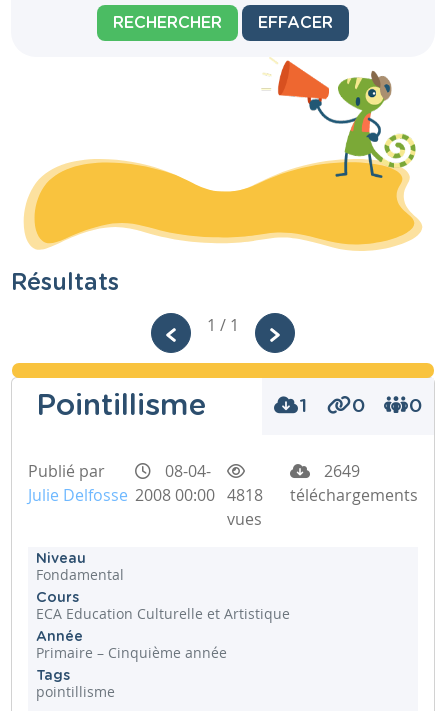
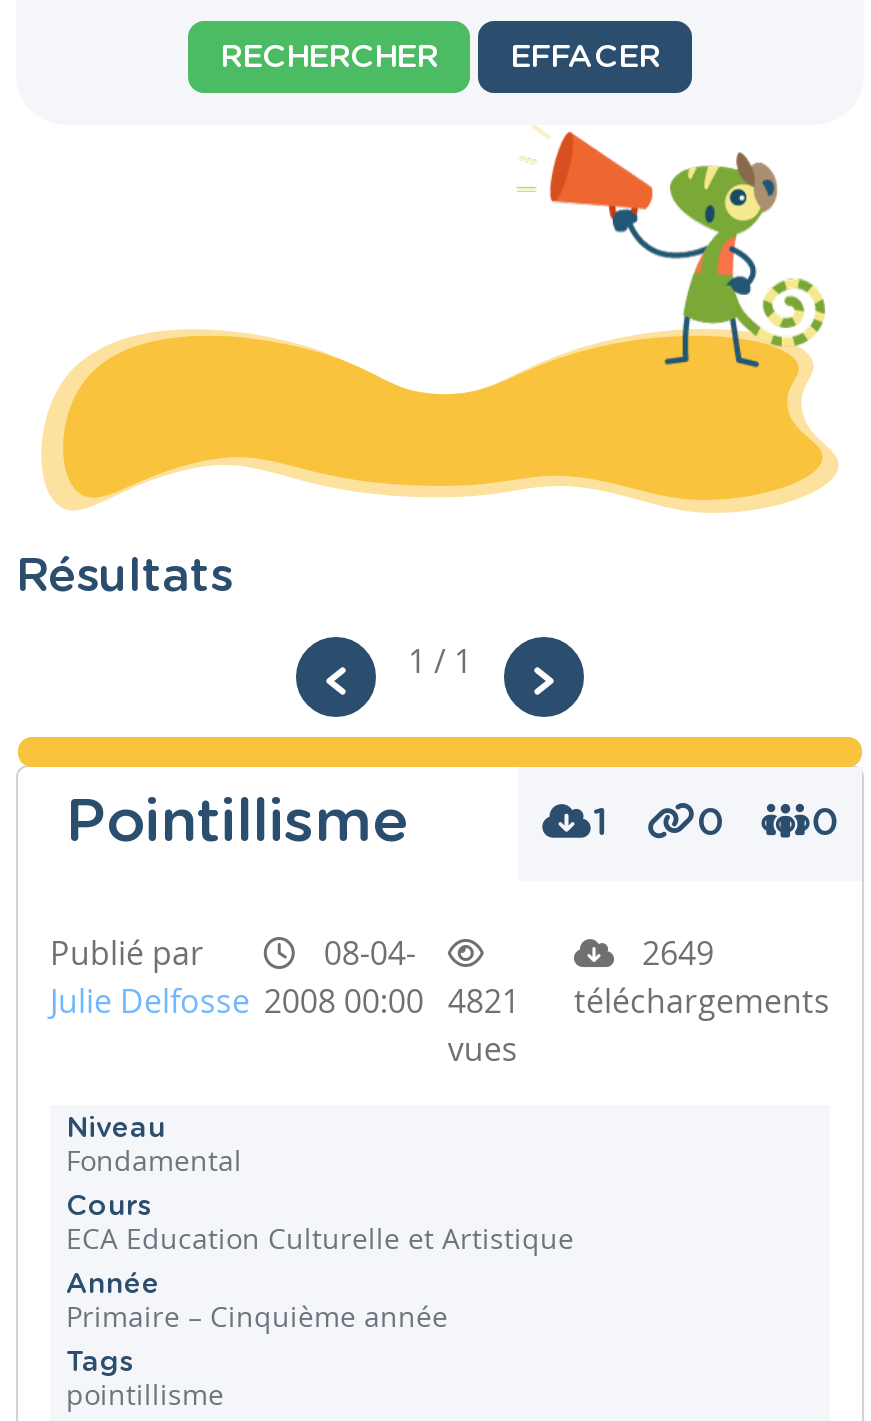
[28,484,418,506] Julie Delfosse 2008 00:00 4818 téléchargements -> [50,979,830,1023] Julie Delfosse 2008 00:00 4821 téléchargements

